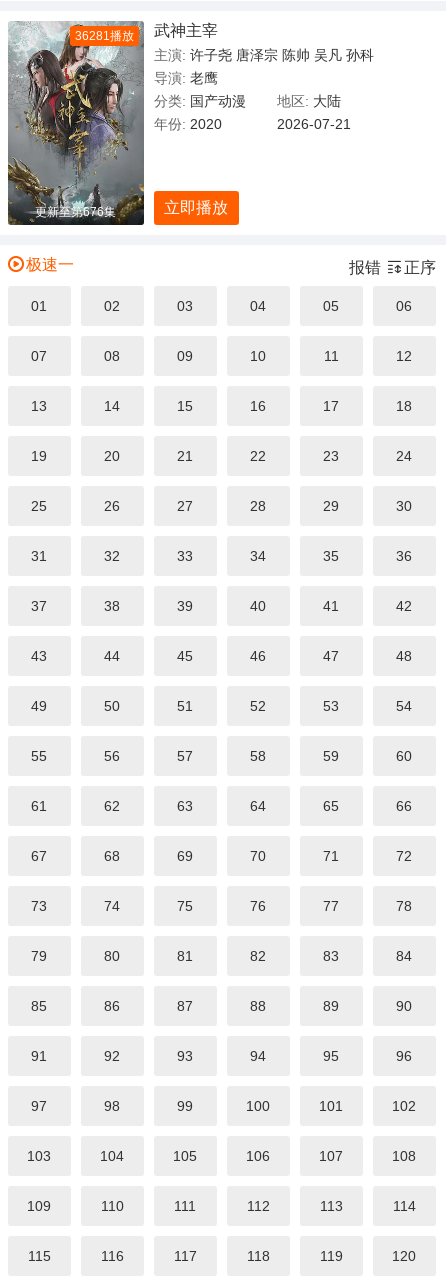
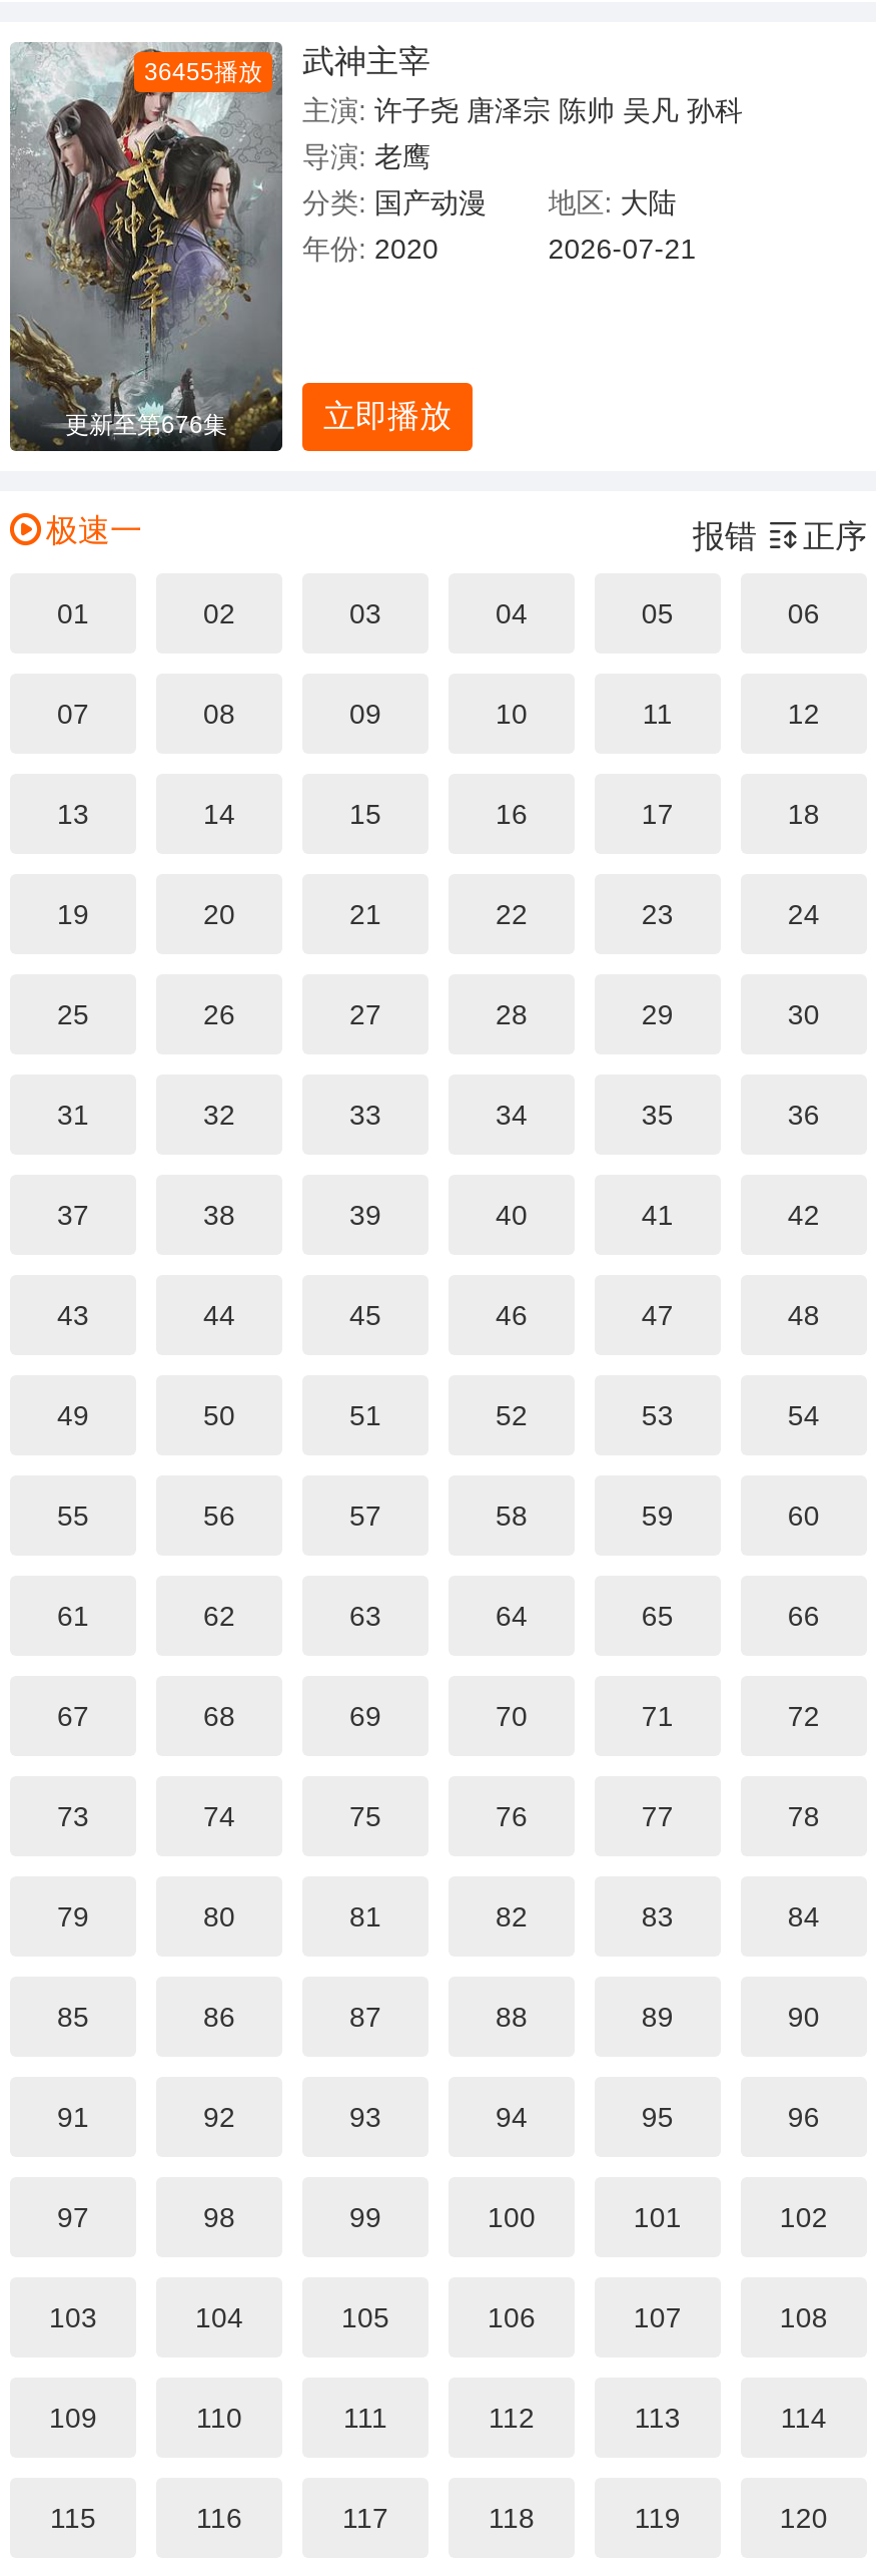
[75,22,218,43] 36281播放 武神主宰 -> [144,44,430,86] 36455播放 武神主宰

